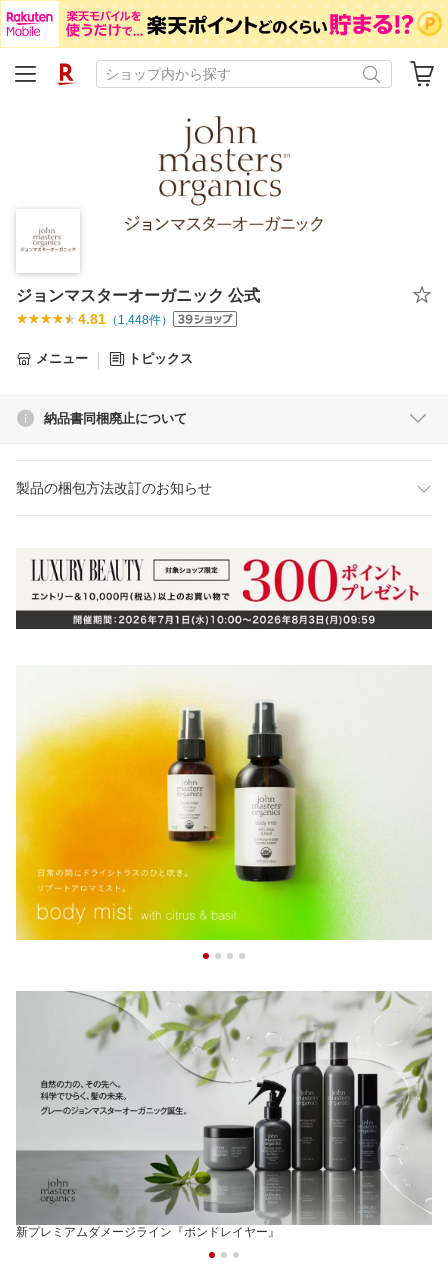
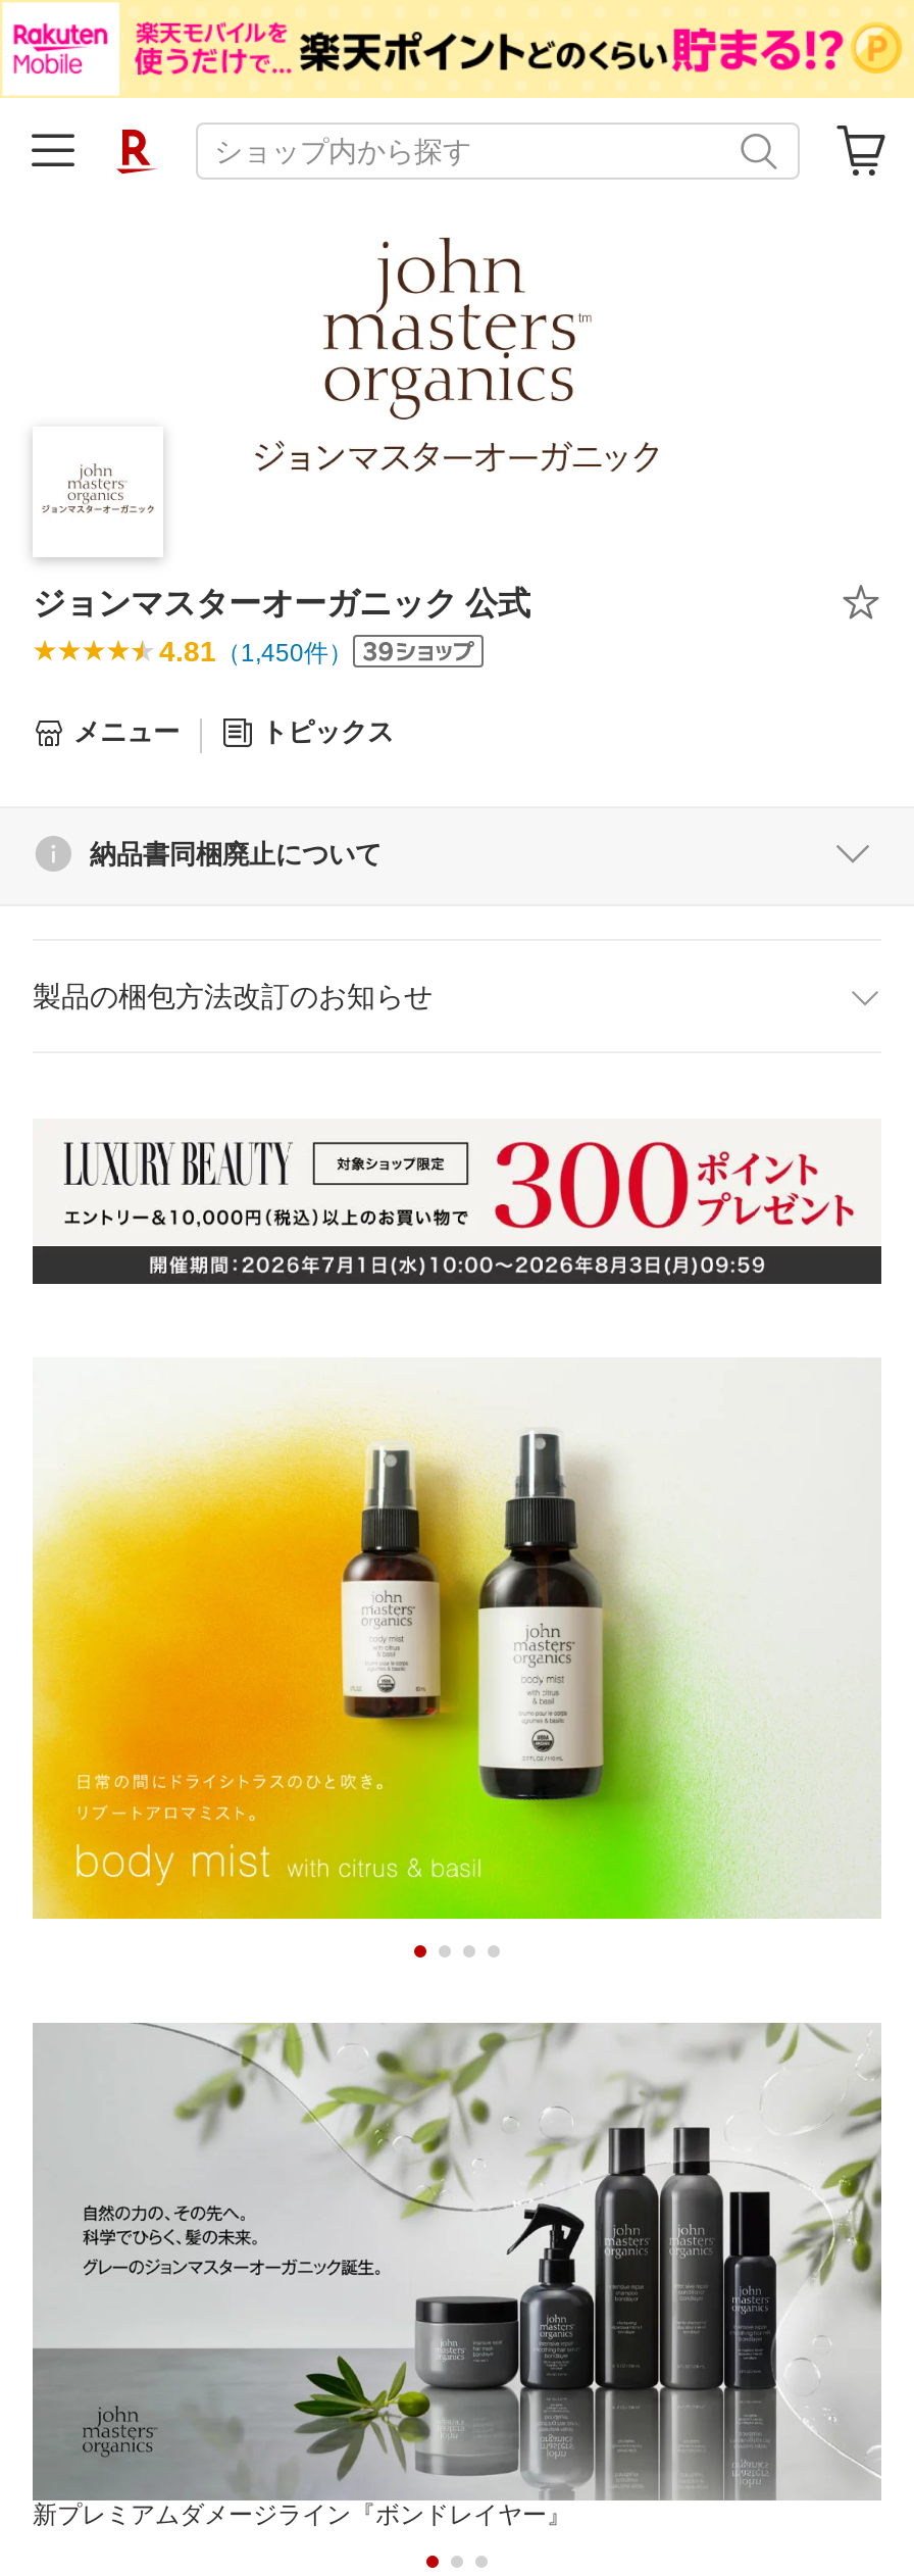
[78,311,173,327] 4.81（1,448件） -> [159,635,353,668] 4.81（1,450件）

